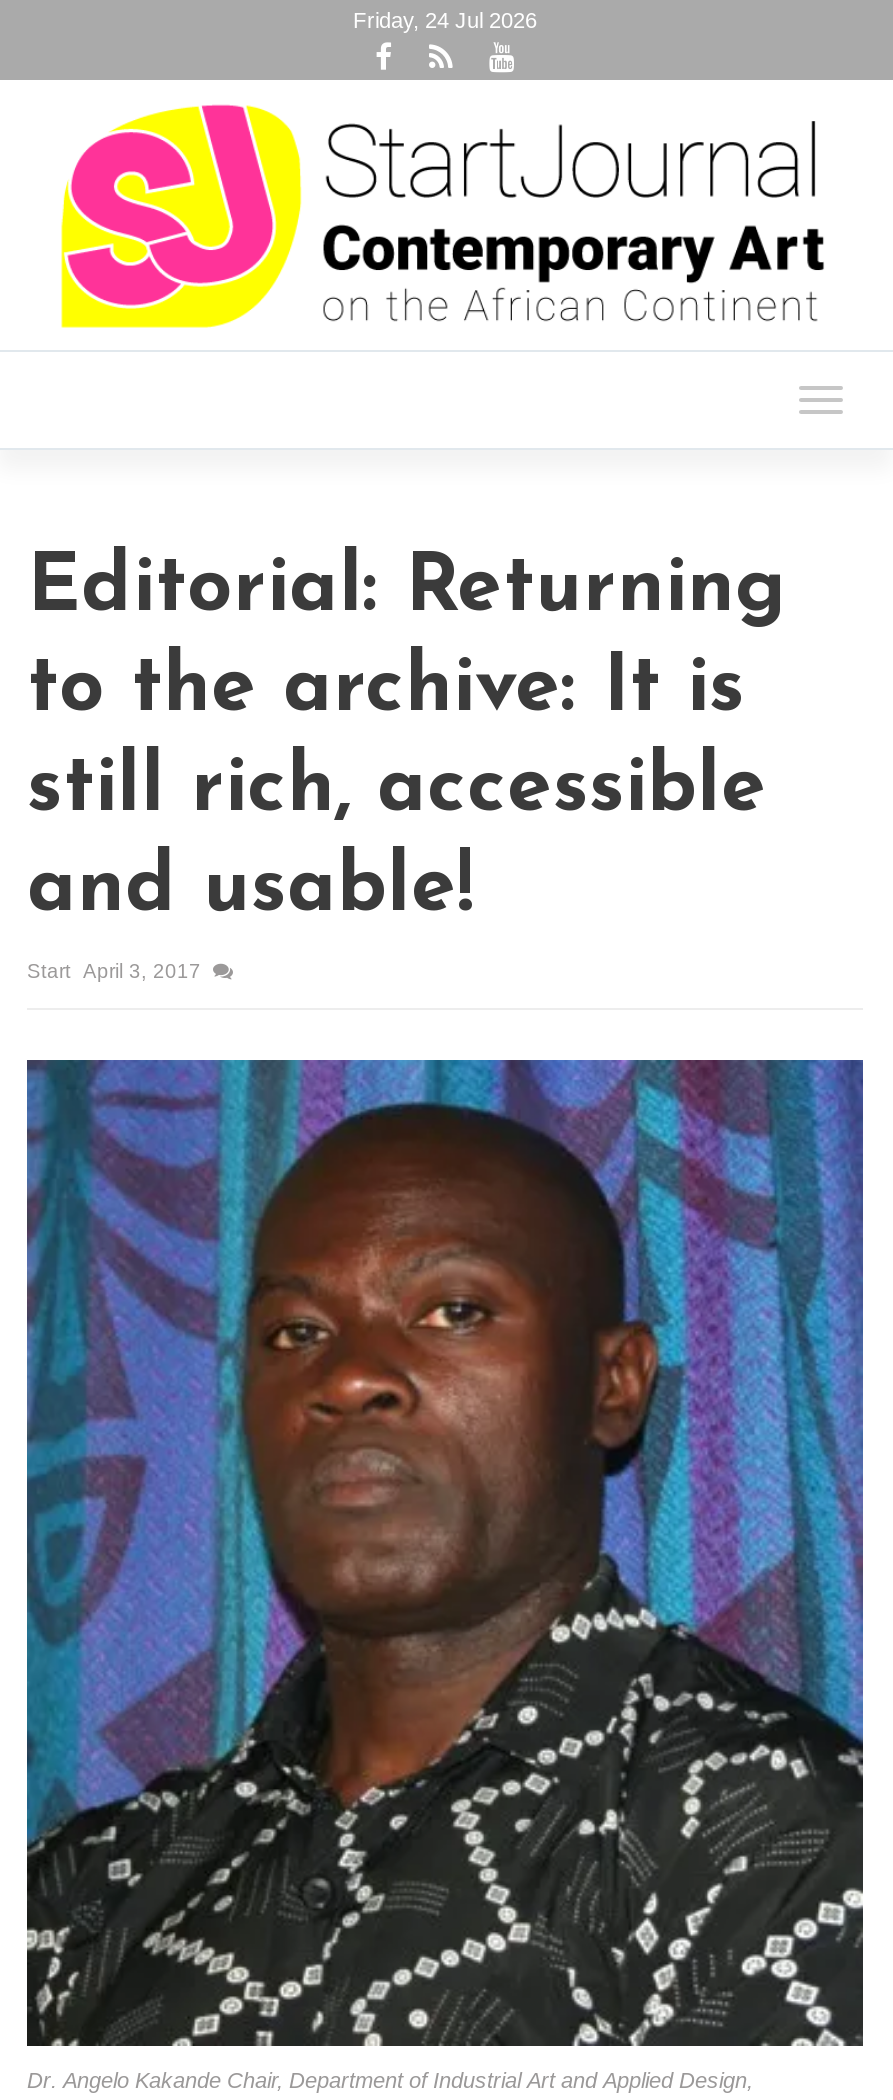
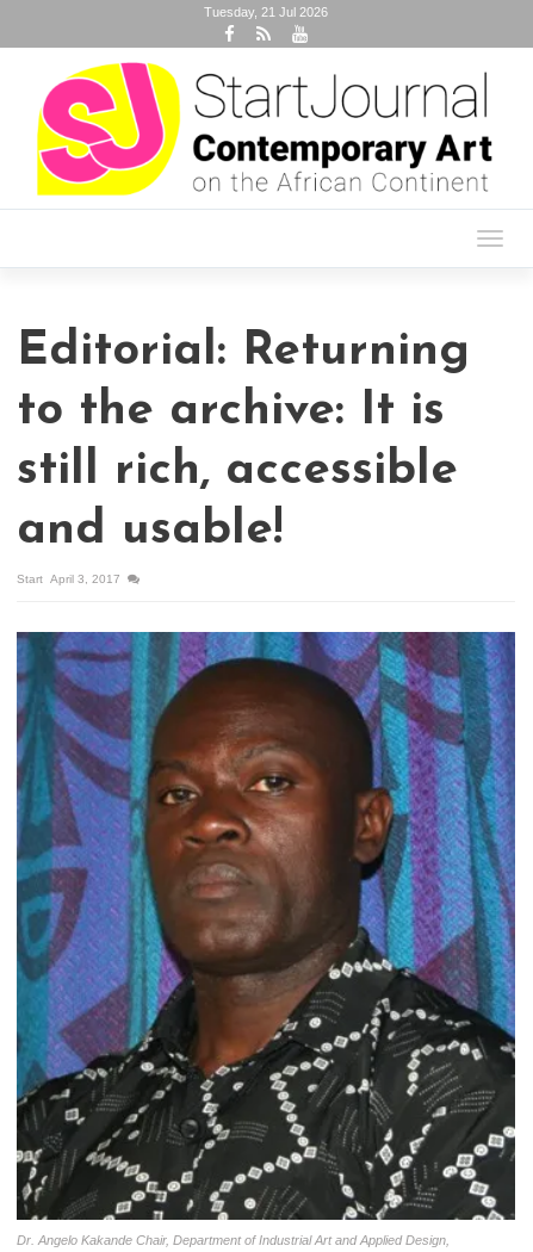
[353,8,537,32] Friday, 24 Jul 2026 -> [204,5,328,19] Tuesday, 21 Jul 2026

